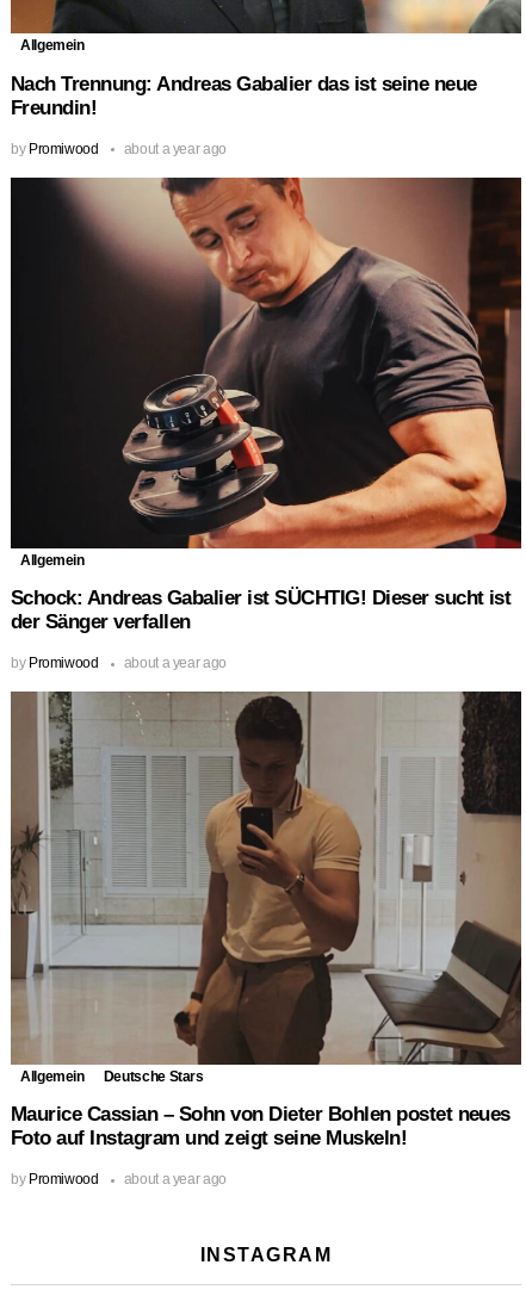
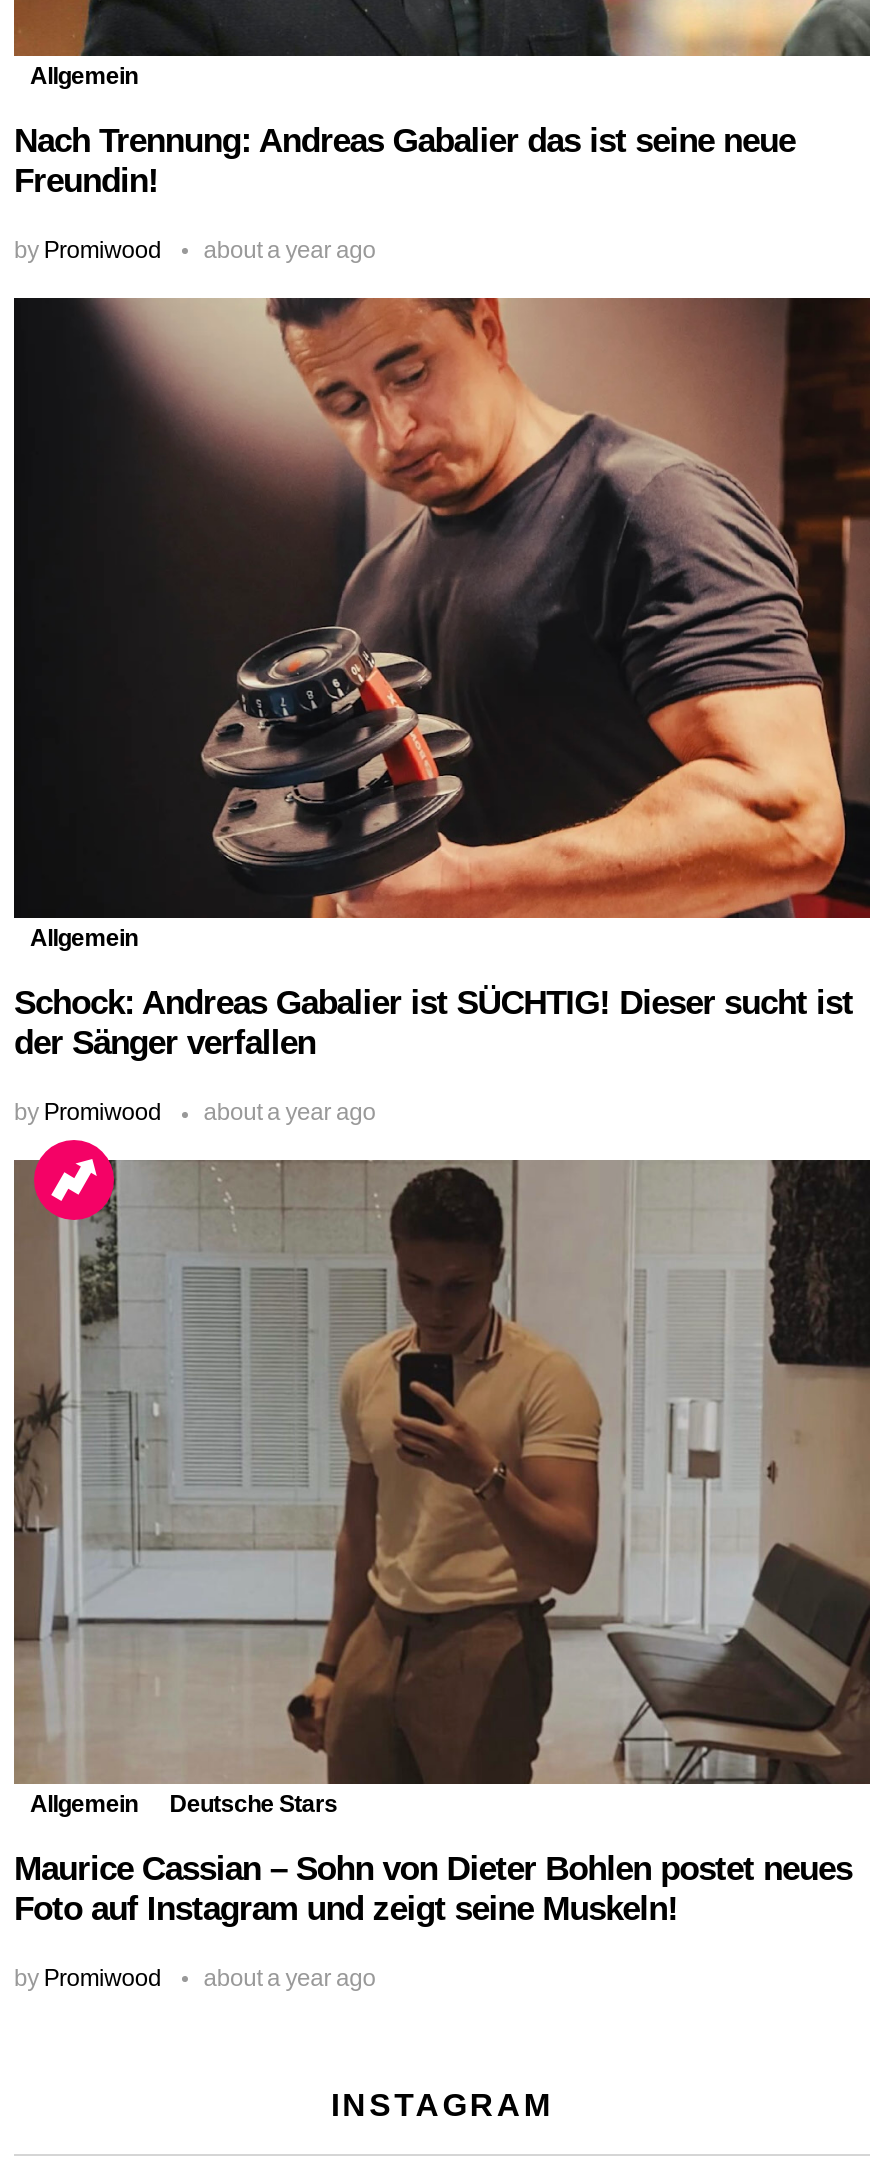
[23,680,72,727] [image] -> [32,1138,116,1222] [image]

